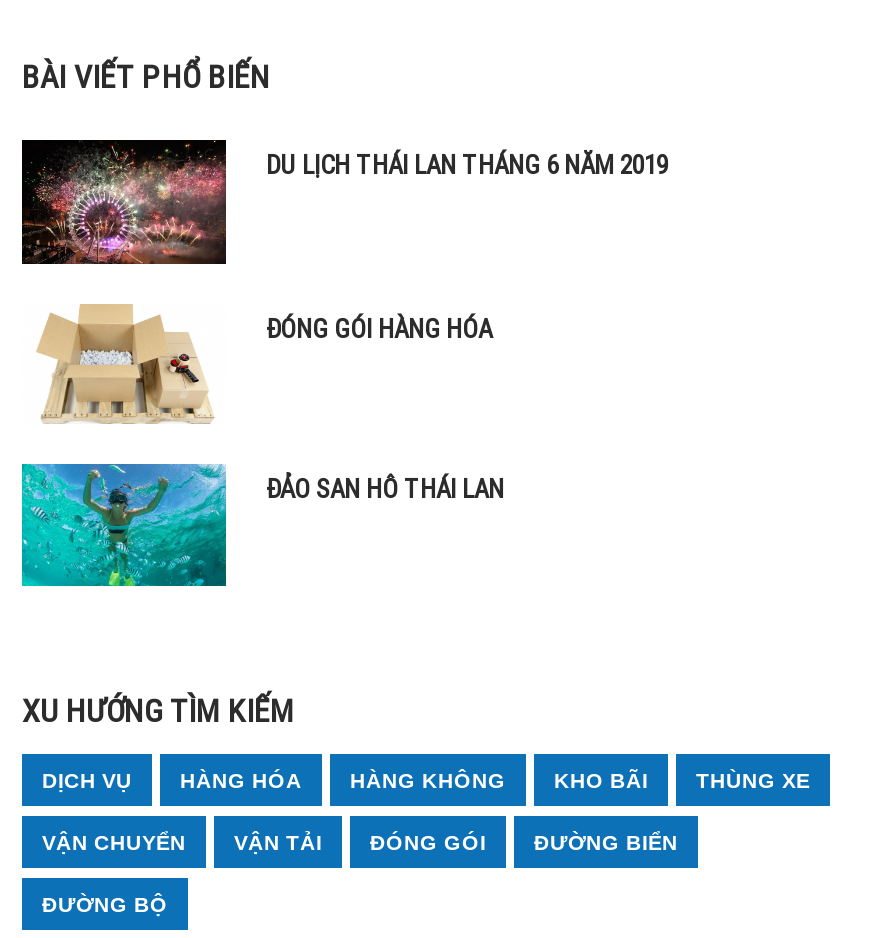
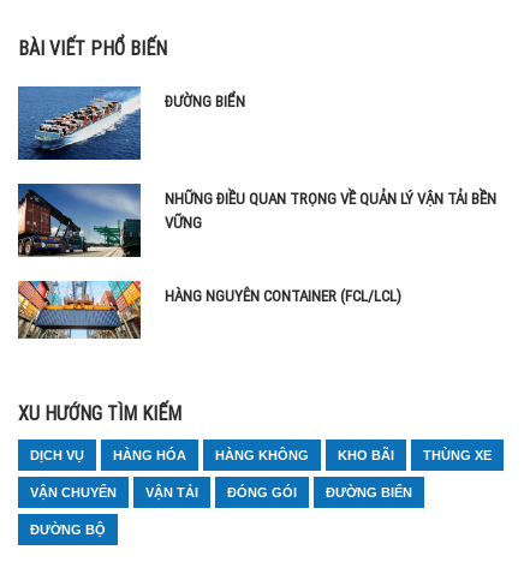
[20,138,668,266] [image] | DU LỊCH THÁI LAN THÁNG 6 NĂM 2019 -> [17,85,245,161] [image] | ĐƯỜNG BIỂN
[22,304,492,424] [image] | ĐÓNG GÓI HÀNG HÓA -> [17,183,496,258] [image] | NHỮNG ĐIỀU QUAN TRỌNG VỀ QUẢN LÝ VẬN TẢI BỀN | VỮNG
[20,462,504,588] [image] | ĐẢO SAN HÔ THÁI LAN -> [17,280,401,340] [image] | HÀNG NGUYÊN CONTAINER (FCL/LCL)

